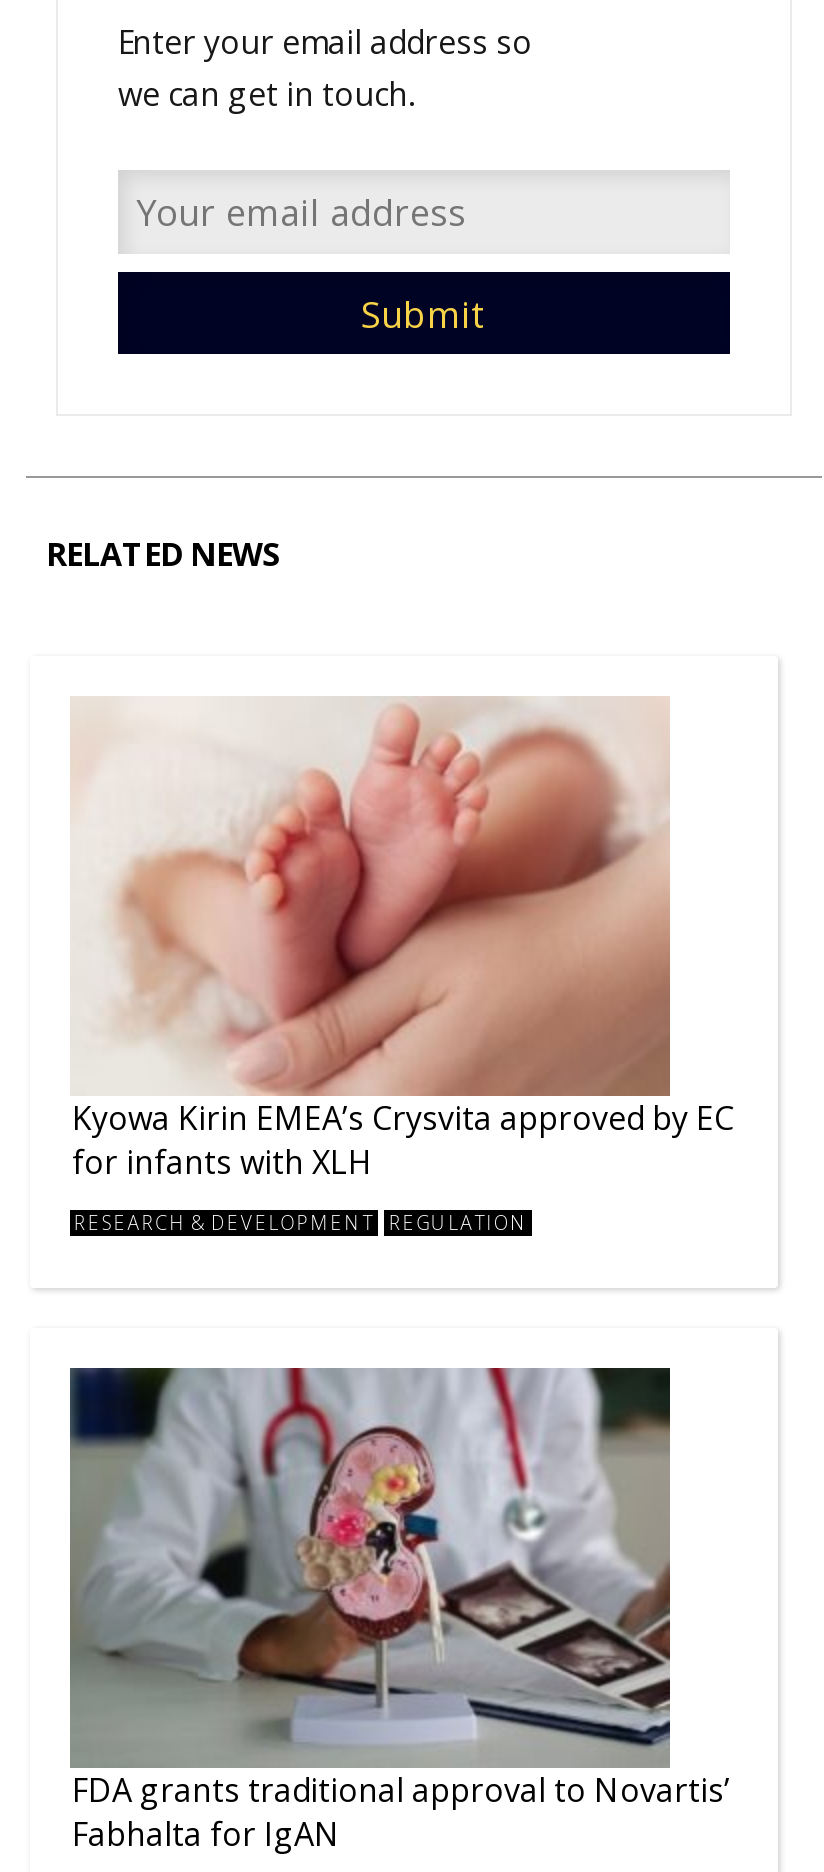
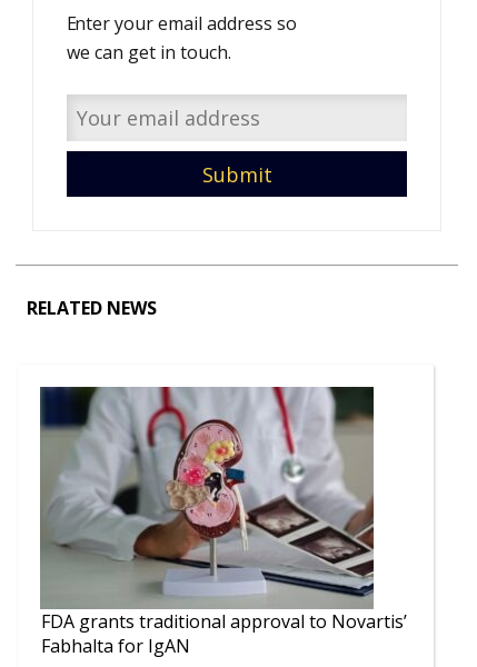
[70,696,734,1236] [image] | Kyowa Kirin EMEA’s Crysvita approved by EC | for infants with XLH | RESEARCH & DEVELOPMENT REGULATION -> none

